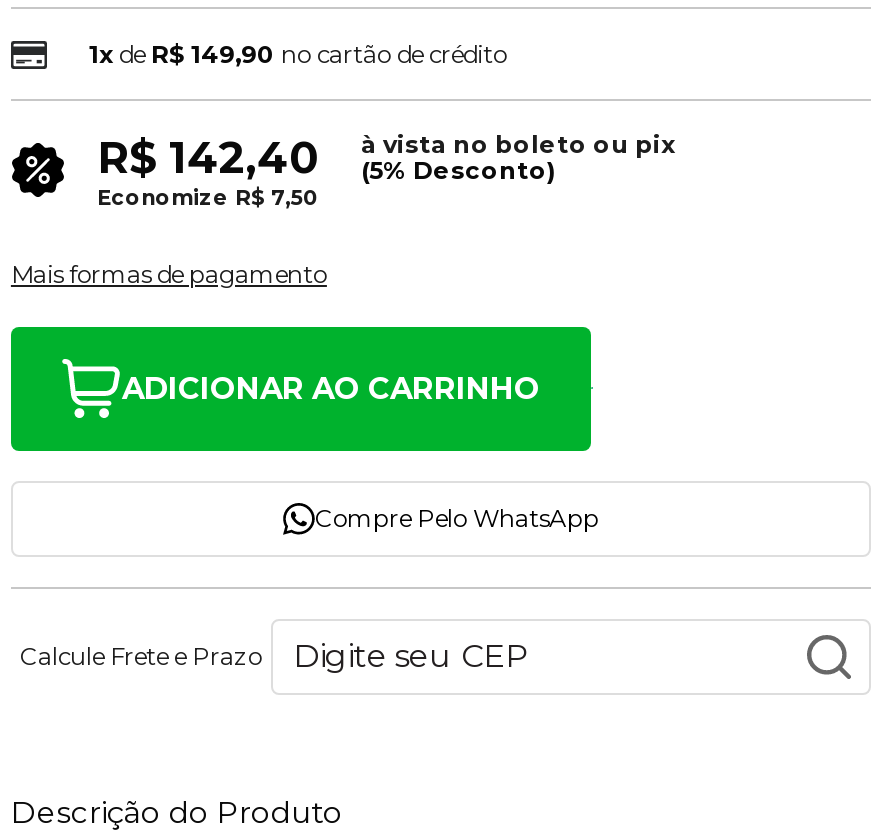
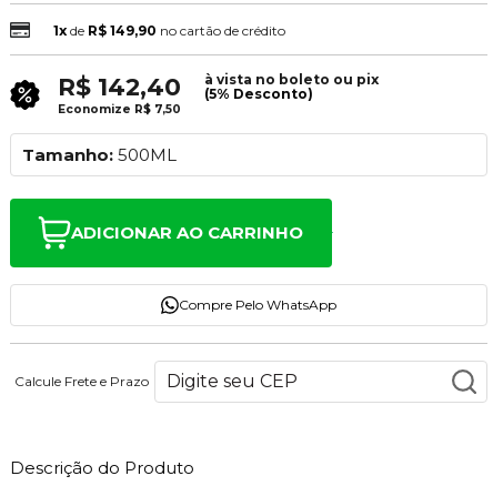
[11,258,327,288] Mais formas de pagamento -> [22,144,177,165] Tamanho: 500ML

